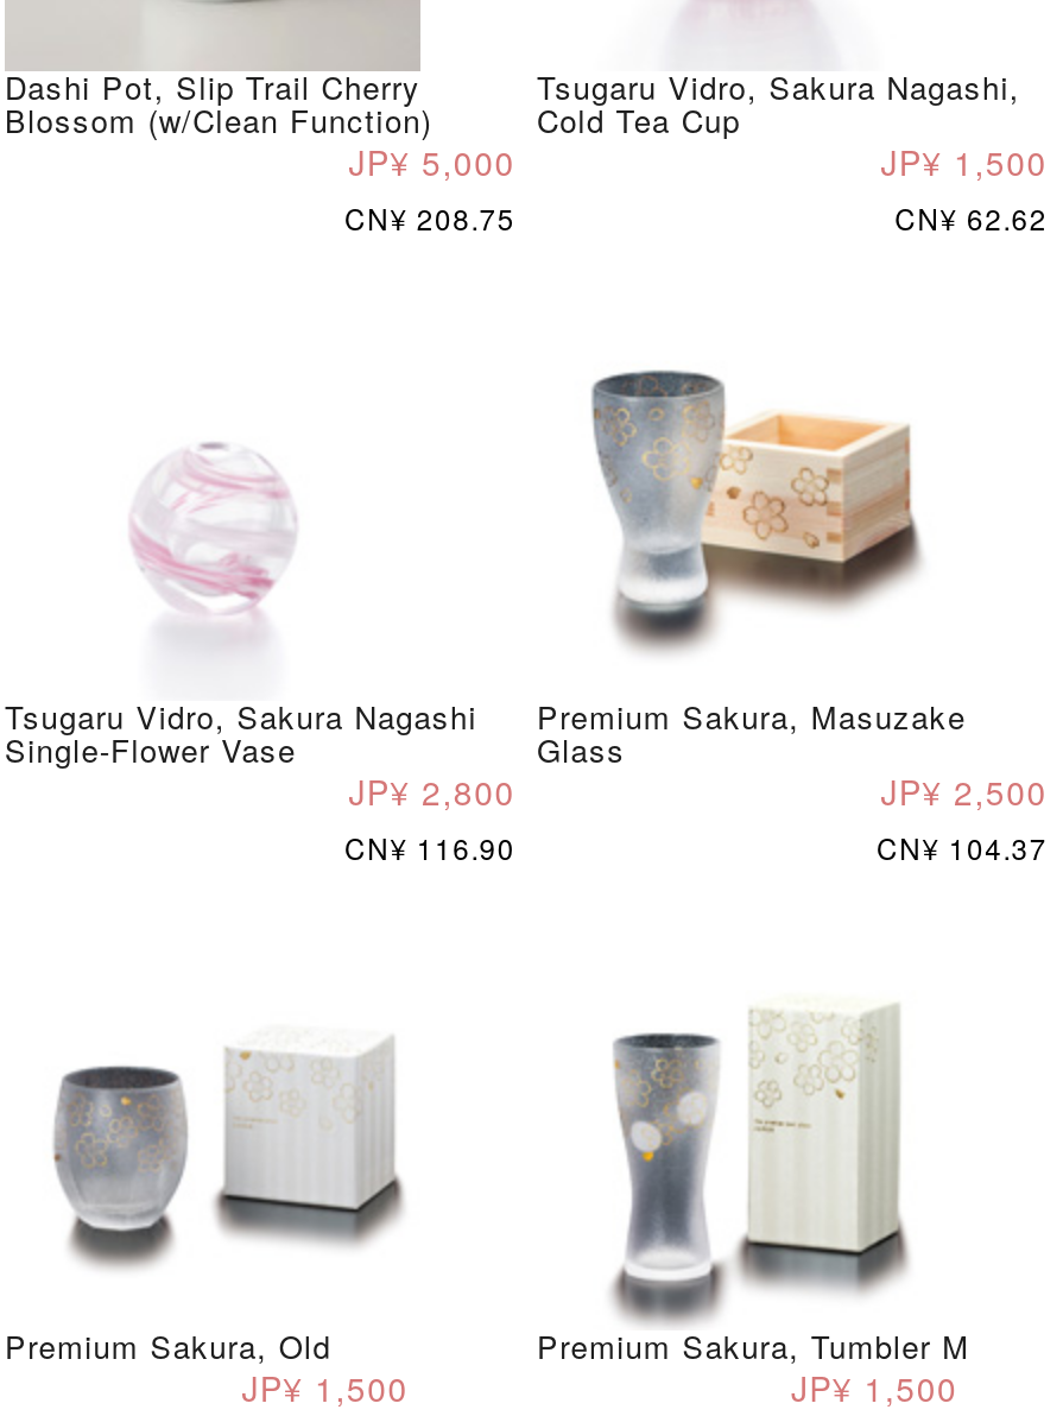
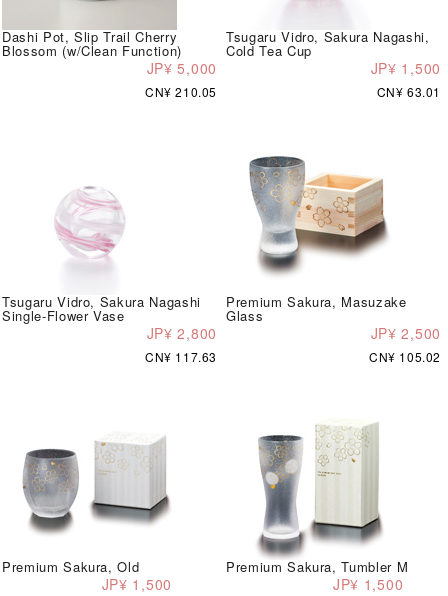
[344,196,515,236] CN¥ 208.75 -> [145,82,217,99] CN¥ 210.05
[895,196,1048,236] CN¥ 62.62 -> [377,82,441,99] CN¥ 63.01
[344,826,515,866] CN¥ 116.90 -> [145,347,217,364] CN¥ 117.63
[877,826,1048,866] CN¥ 104.37 -> [369,347,441,364] CN¥ 105.02

